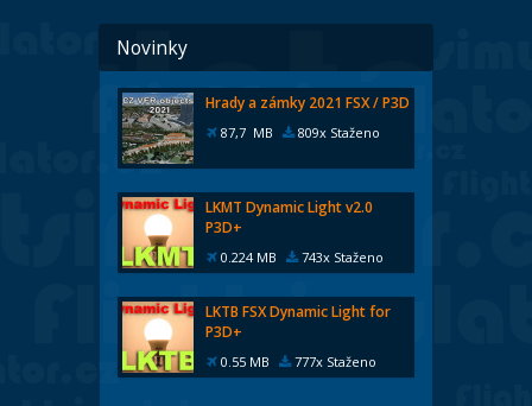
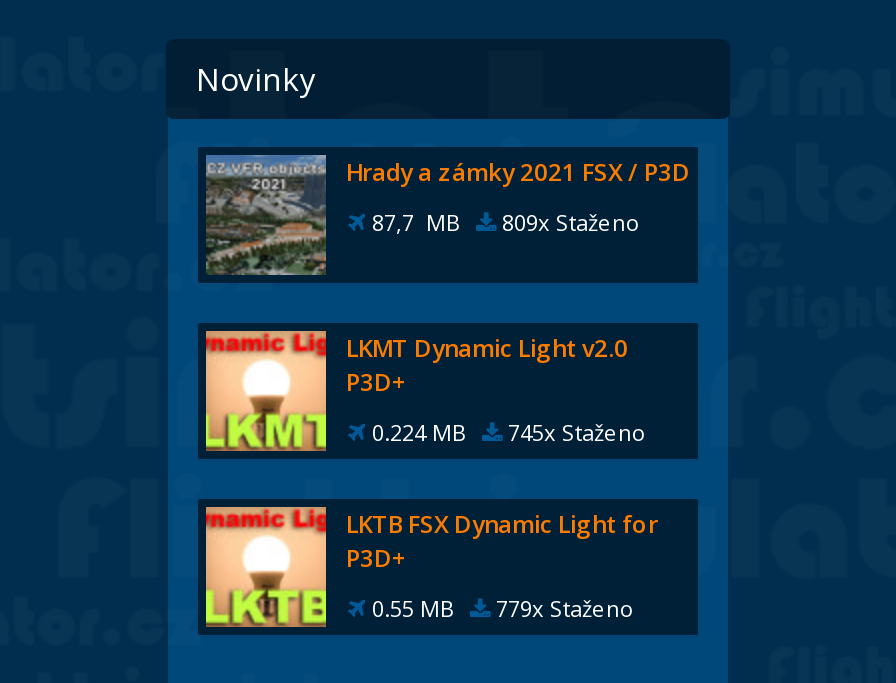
[217,248,384,266] 0.224 MB 743x Staženo -> [366,418,646,448] 0.224 MB 745x Staženo
[217,353,376,371] 0.55 MB 777x Staženo -> [366,594,634,624] 0.55 MB 779x Staženo

